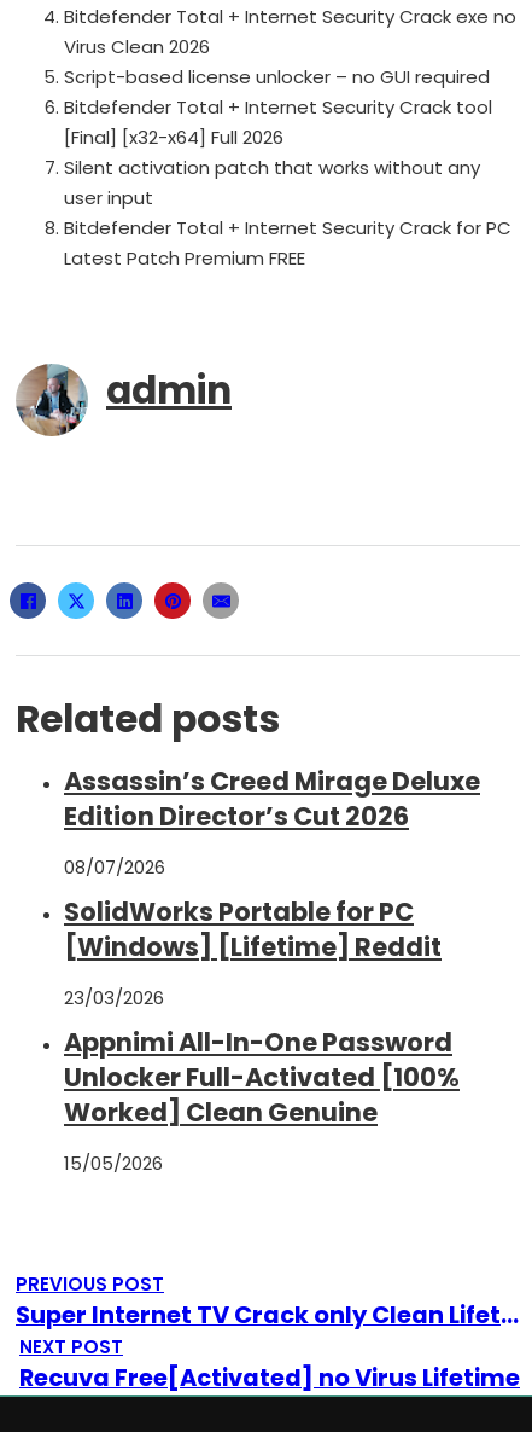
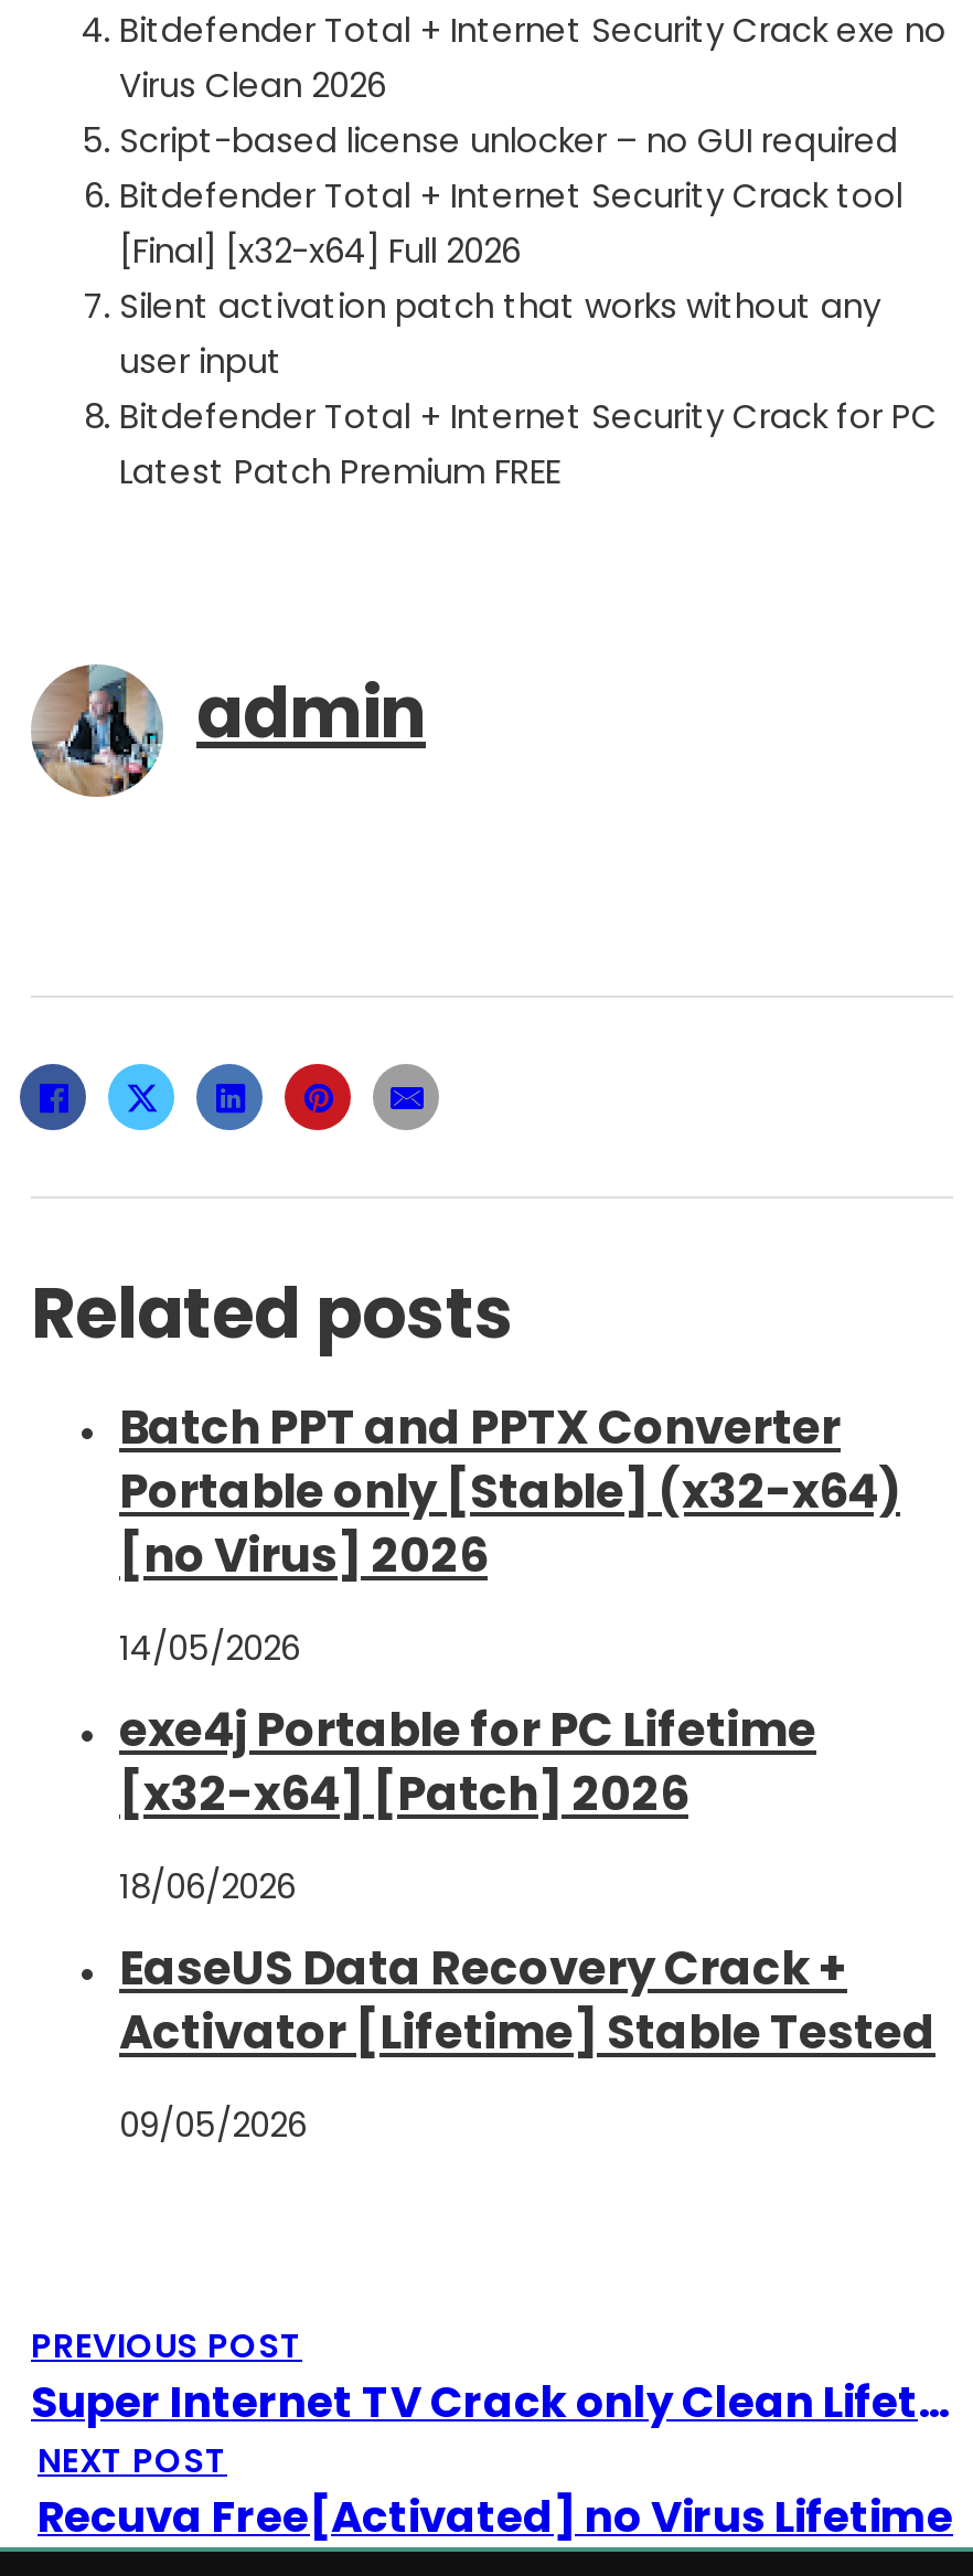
[64,764,480,834] Assassin’s Creed Mirage Deluxe | Edition Director’s Cut 2026 -> [119,1395,900,1587] Batch PPT and PPTX Converter | Portable only [Stable] (x32-x64) | [no Virus] 2026
[64,854,442,964] 08/07/2026 | SolidWorks Portable for PC | [Windows] [Lifetime] Reddit -> [119,1625,816,1825] 14/05/2026 | exe4j Portable for PC Lifetime | [x32-x64] [Patch] 2026
[64,985,460,1130] 23/03/2026 | Appnimi All-In-One Password | Unlocker Full-Activated [100% | Worked] Clean Genuine -> [119,1863,935,2064] 18/06/2026 | EaseUS Data Recovery Crack + | Activator [Lifetime] Stable Tested
[64,1150,163,1176] 15/05/2026 -> [119,2101,307,2148] 09/05/2026

